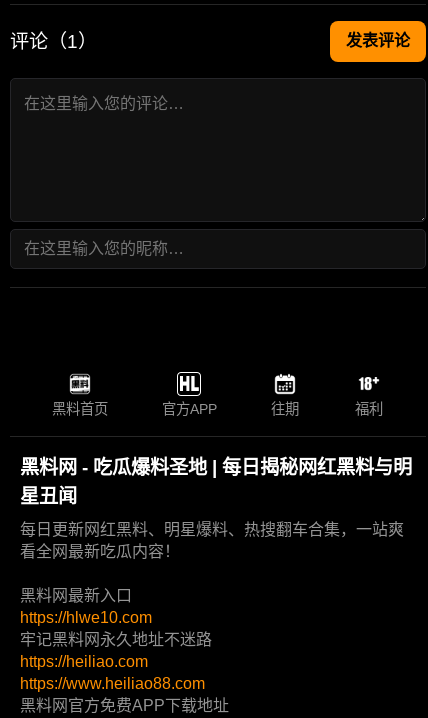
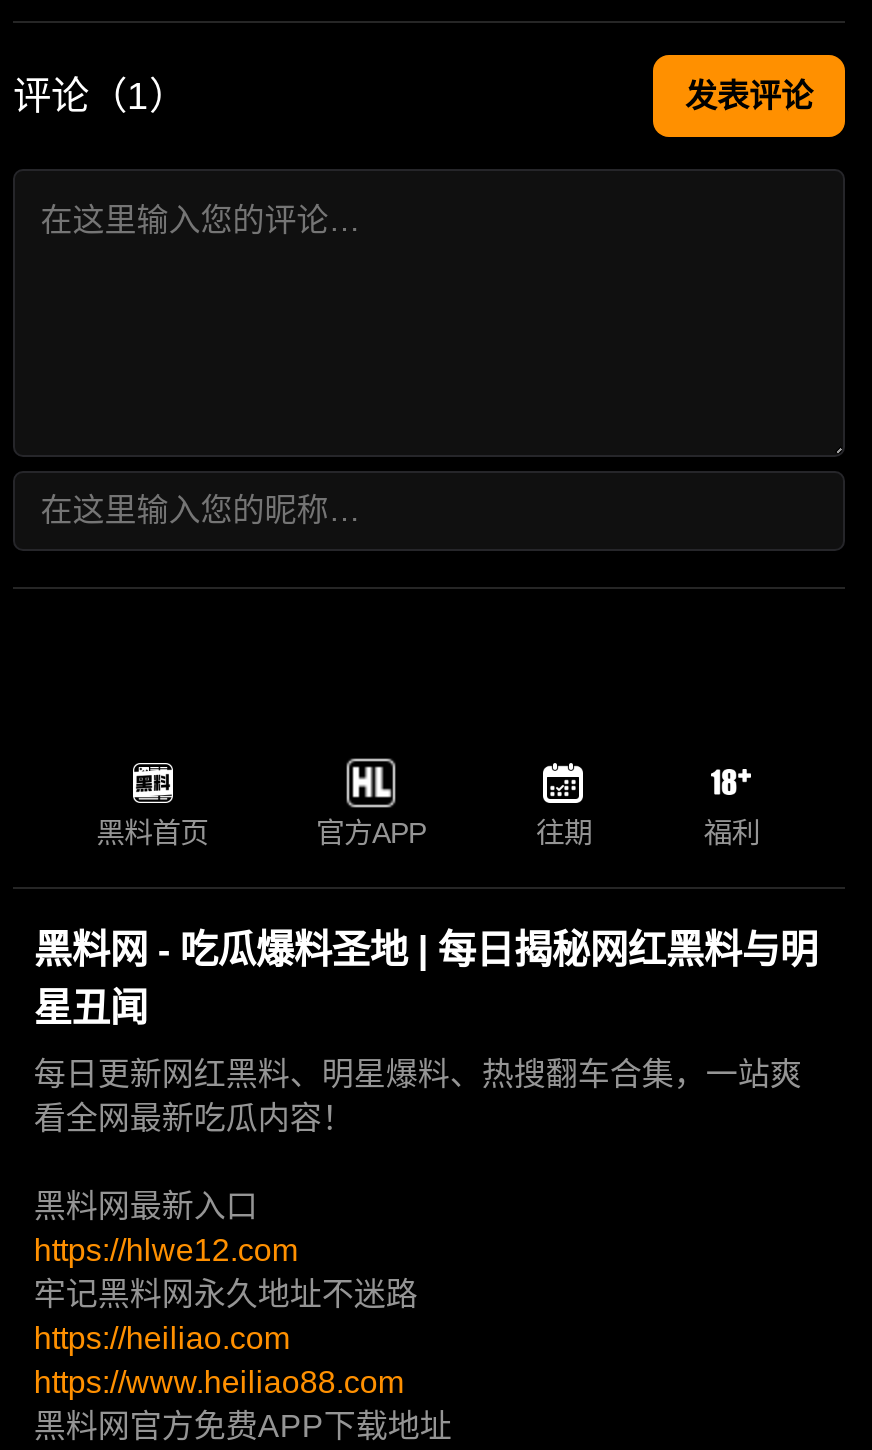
[20,609,152,626] https://hlwe10.com -> [34,1232,298,1266] https://hlwe12.com

